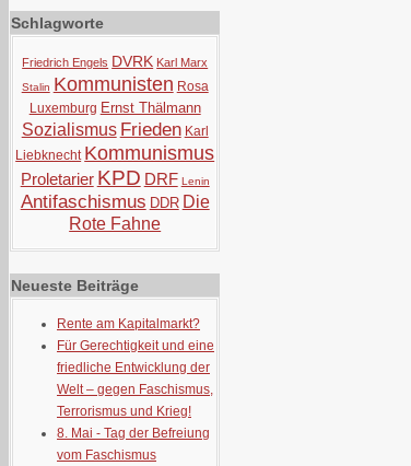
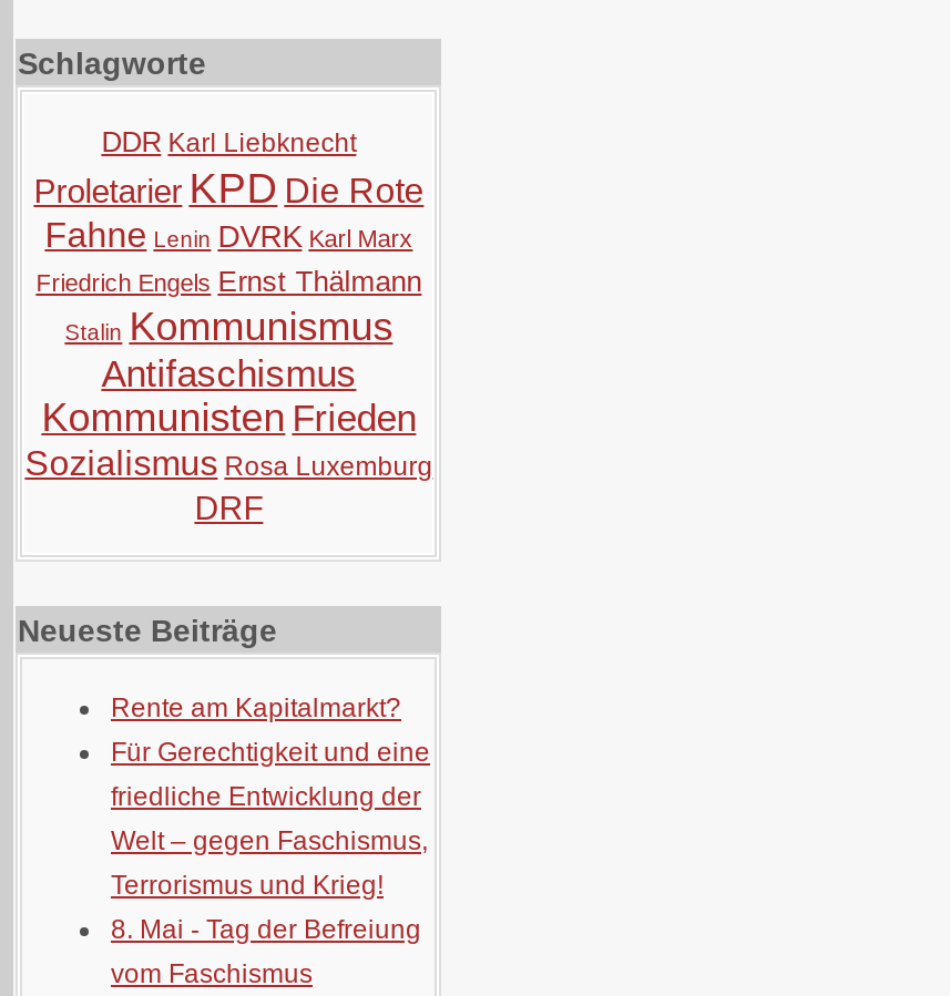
[16,53,214,233] Friedrich Engels DVRK Karl Marx | Stalin Kommunisten Rosa | Luxemburg Ernst Thälmann | Sozialismus Frieden Karl | Liebknecht Kommunismus | Proletarier KPD DRF Lenin | Antifaschismus DDR Die | Rote Fahne -> [25,125,433,526] DDR Karl Liebknecht | Proletarier KPD Die Rote | Fahne Lenin DVRK Karl Marx | Friedrich Engels Ernst Thälmann | Stalin Kommunismus | Antifaschismus | Kommunisten Frieden | Sozialismus Rosa Luxemburg | DRF

